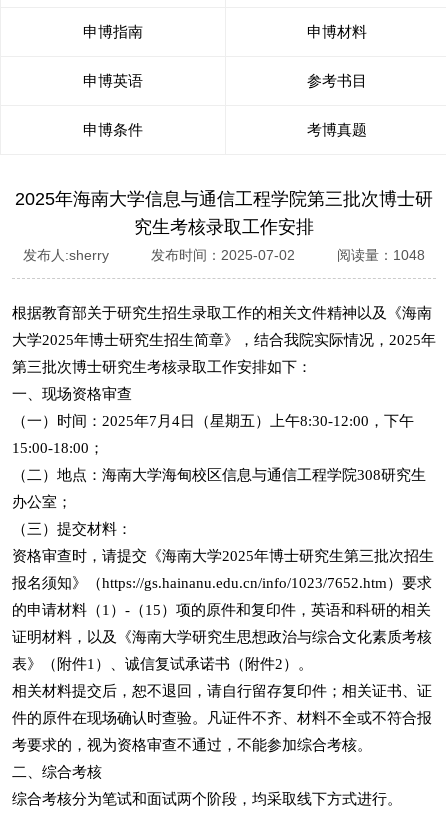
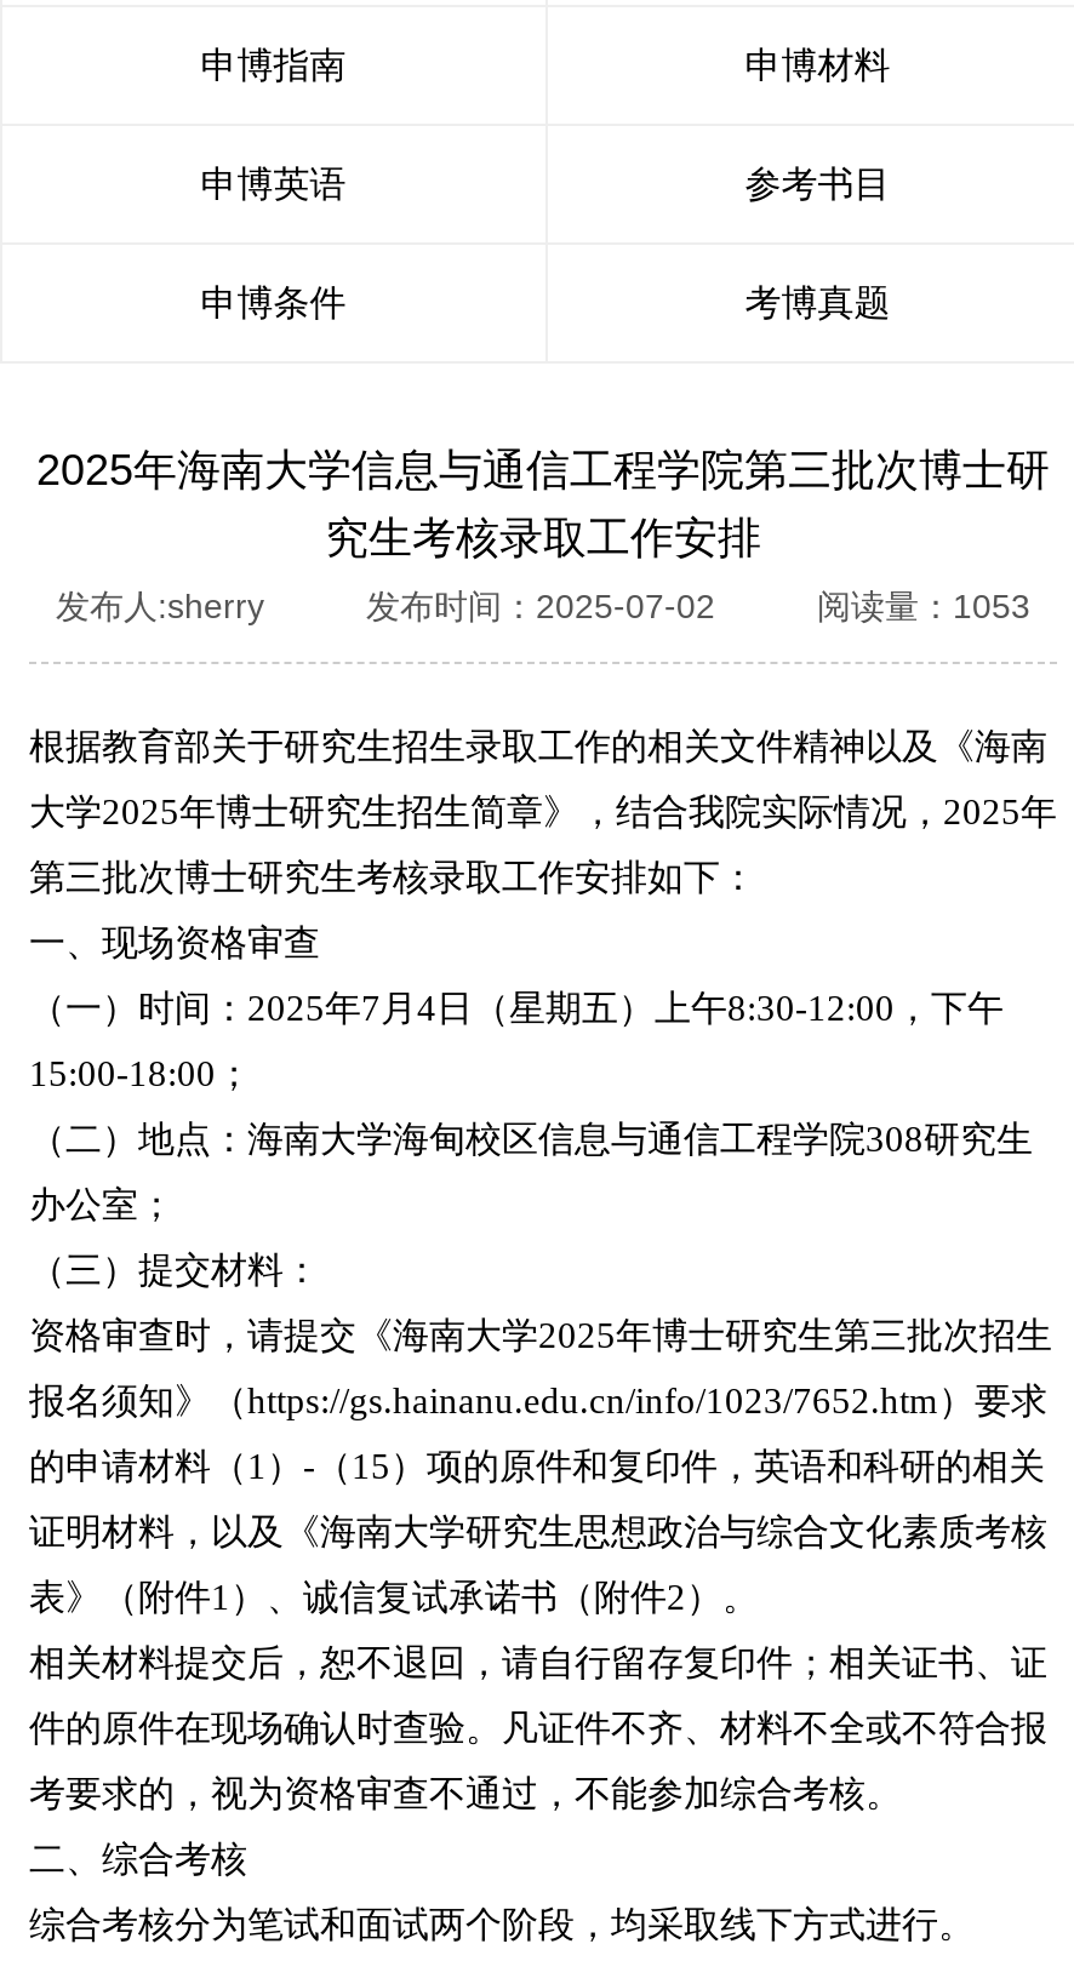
[23,247,425,263] 发布人:sherry 发布时间：2025-07-02 阅读量：1048 -> [56,586,1030,625] 发布人:sherry 发布时间：2025-07-02 阅读量：1053

